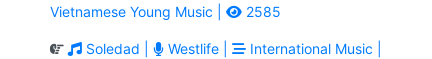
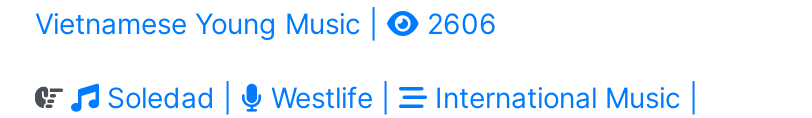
[242,3,281,20] 2585 -> [419,5,497,39] 2606

